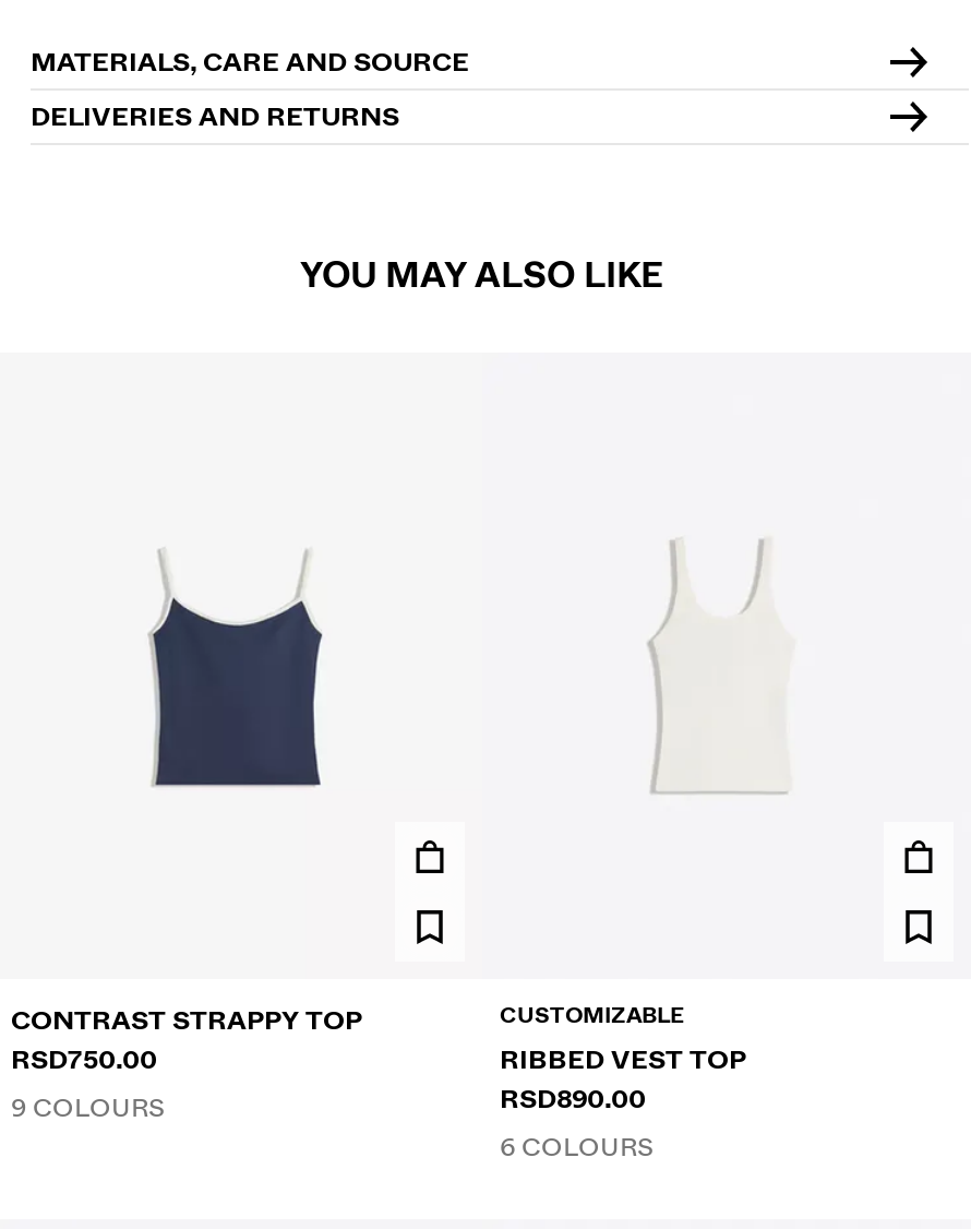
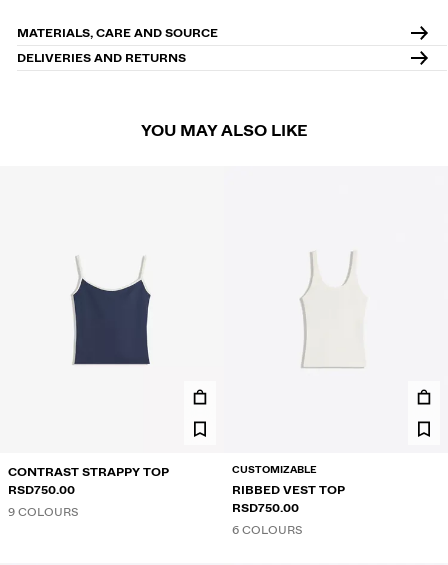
[500,1079,646,1119] RSD890.00 -> [232,499,299,517] RSD750.00

